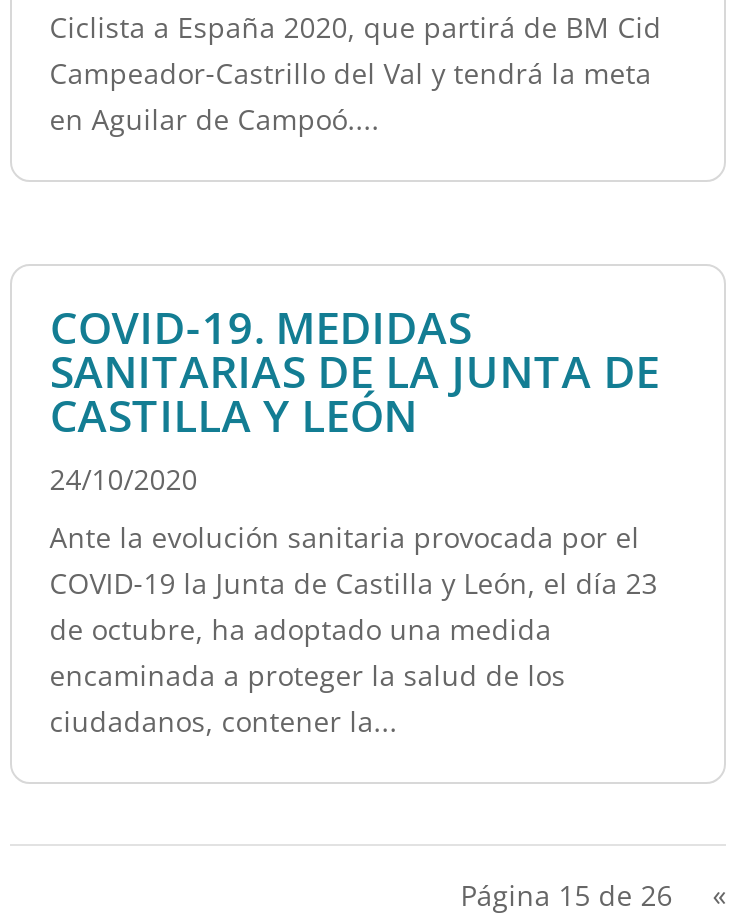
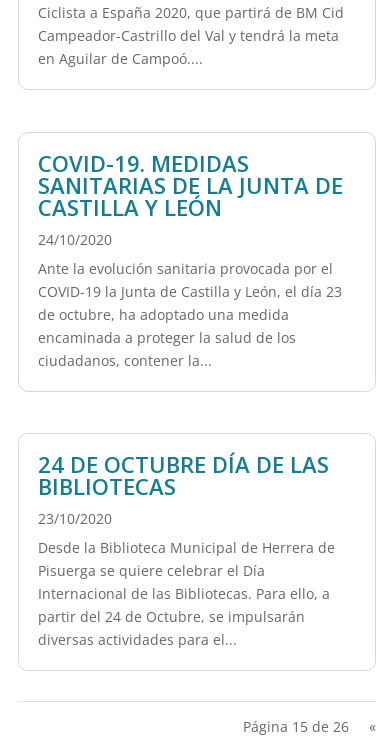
none -> [38,449,335,649] 24 DE OCTUBRE DÍA DE LAS | BIBLIOTECAS | 23/10/2020 | Desde la Biblioteca Municipal de Herrera de | Pisuerga se quiere celebrar el Día | Internacional de las Bibliotecas. Para ello, a | partir del 24 de Octubre, se impulsarán | diversas actividades para el...

